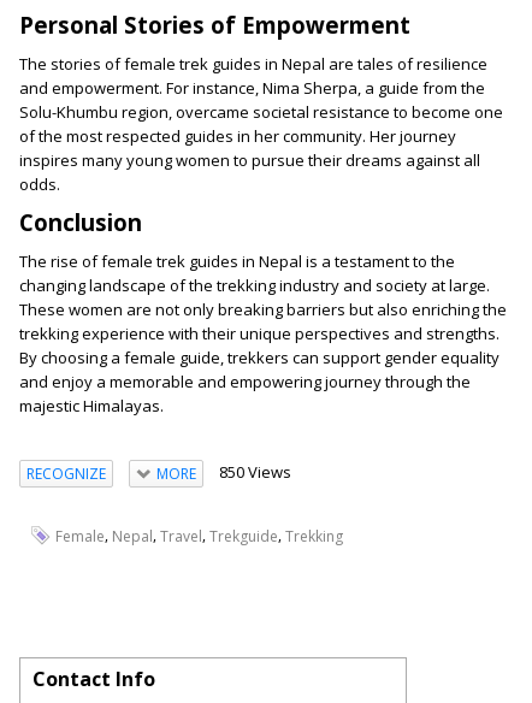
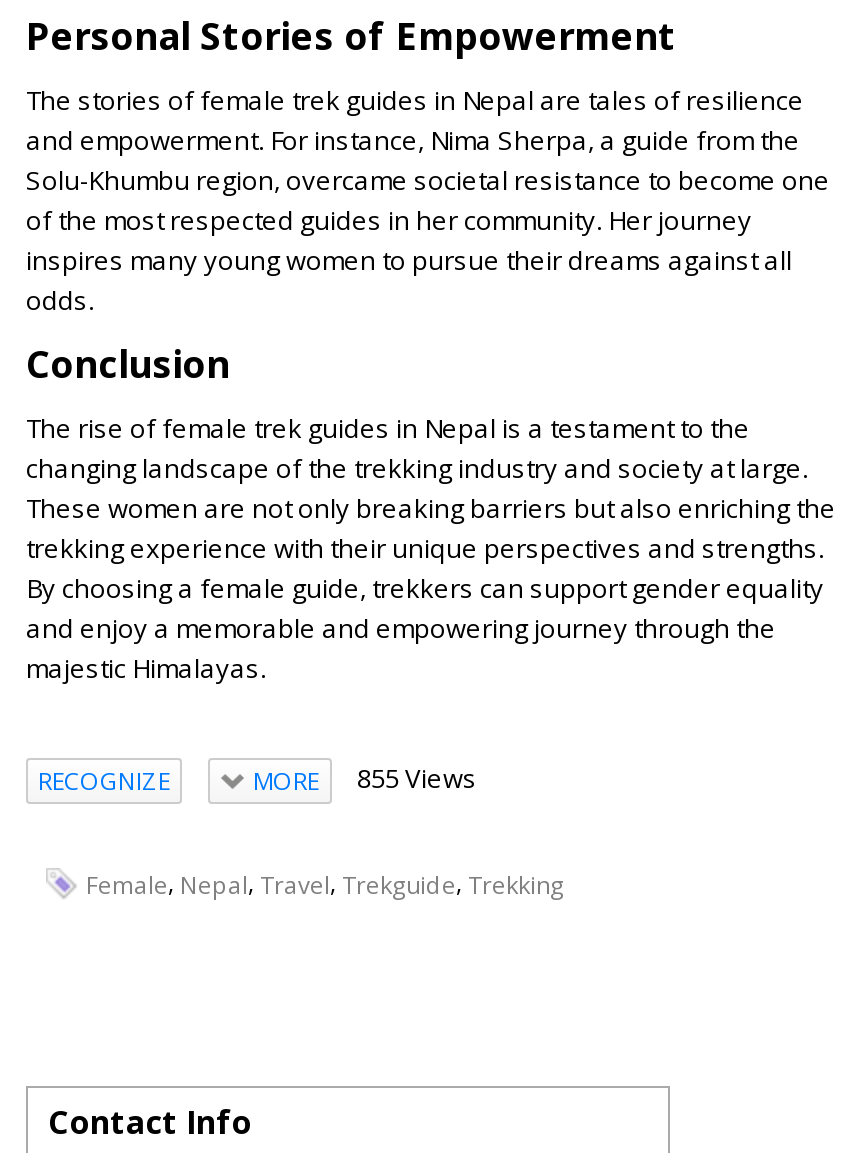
[156,461,291,484] MORE 850 Views -> [253,760,477,798] MORE 855 Views

